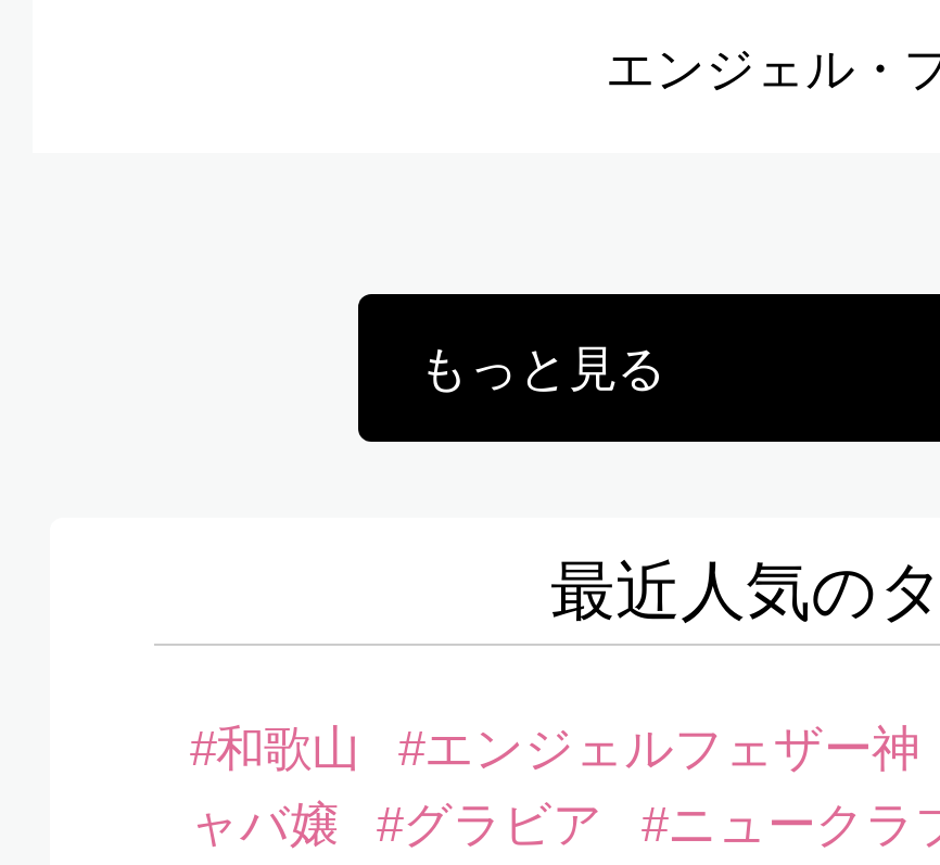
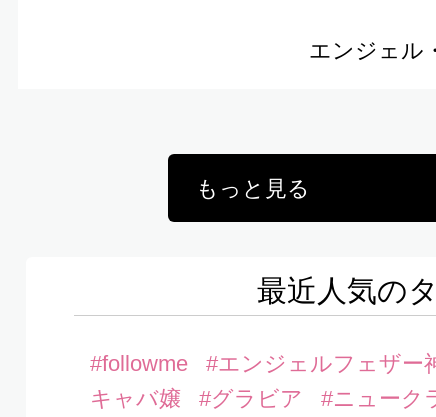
[190,722,359,777] #和歌山 -> [90,351,188,376] #followme
[190,798,338,853] ャバ嬢 -> [90,386,181,411] キャバ嬢

